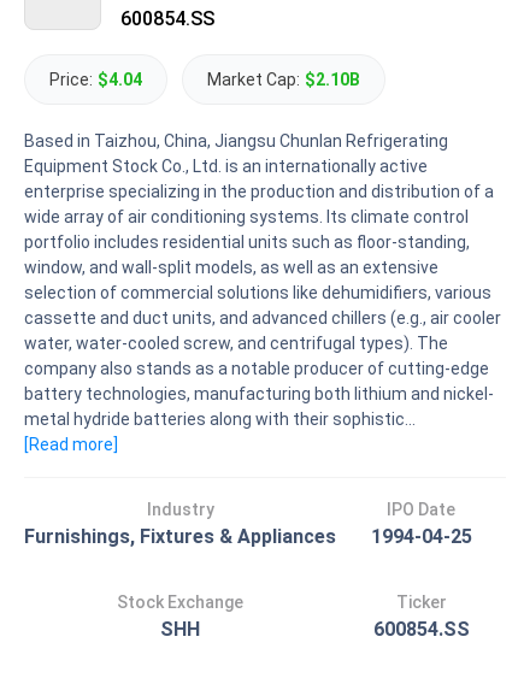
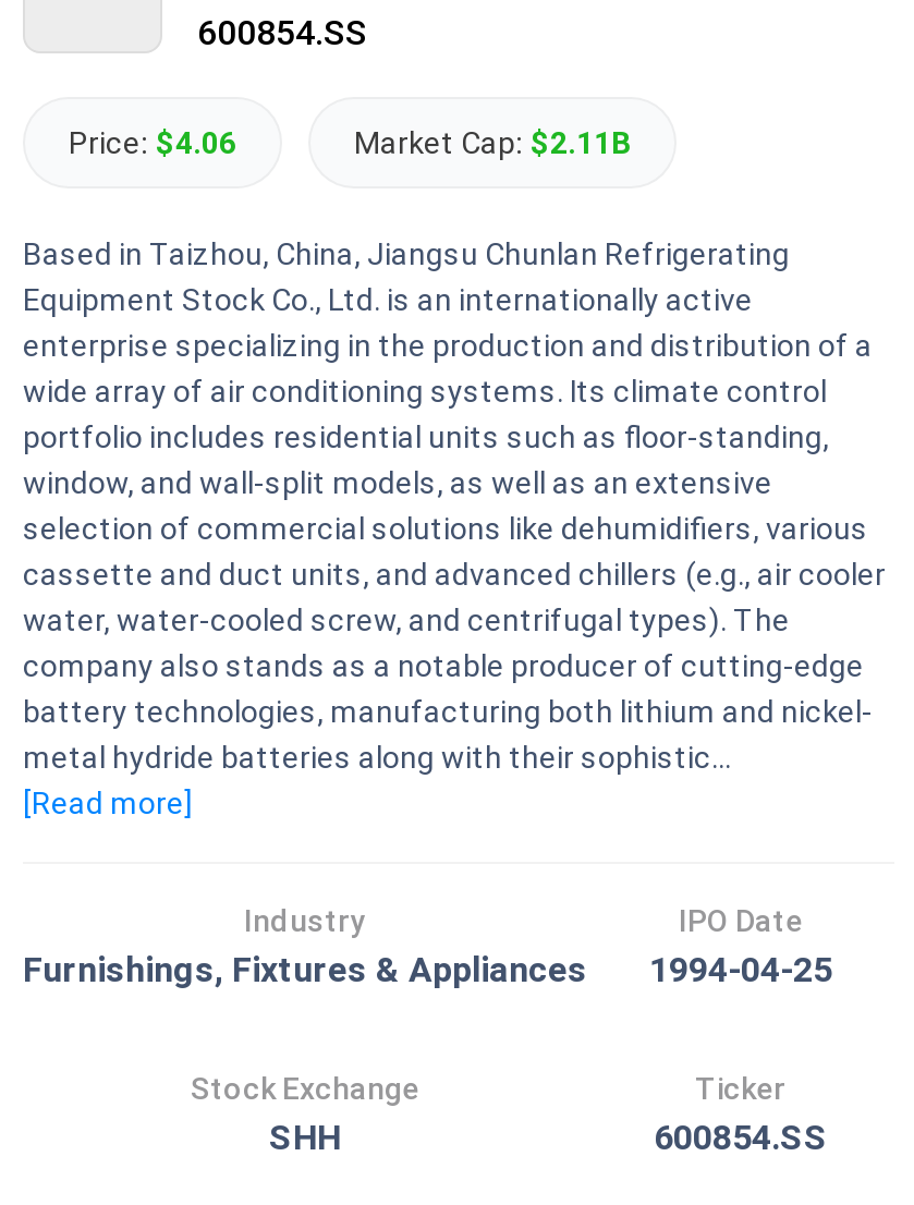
[49,70,142,89] Price: $4.04 -> [69,125,236,160] Price: $4.06
[207,70,360,89] Market Cap: $2.10B -> [354,125,631,160] Market Cap: $2.11B

